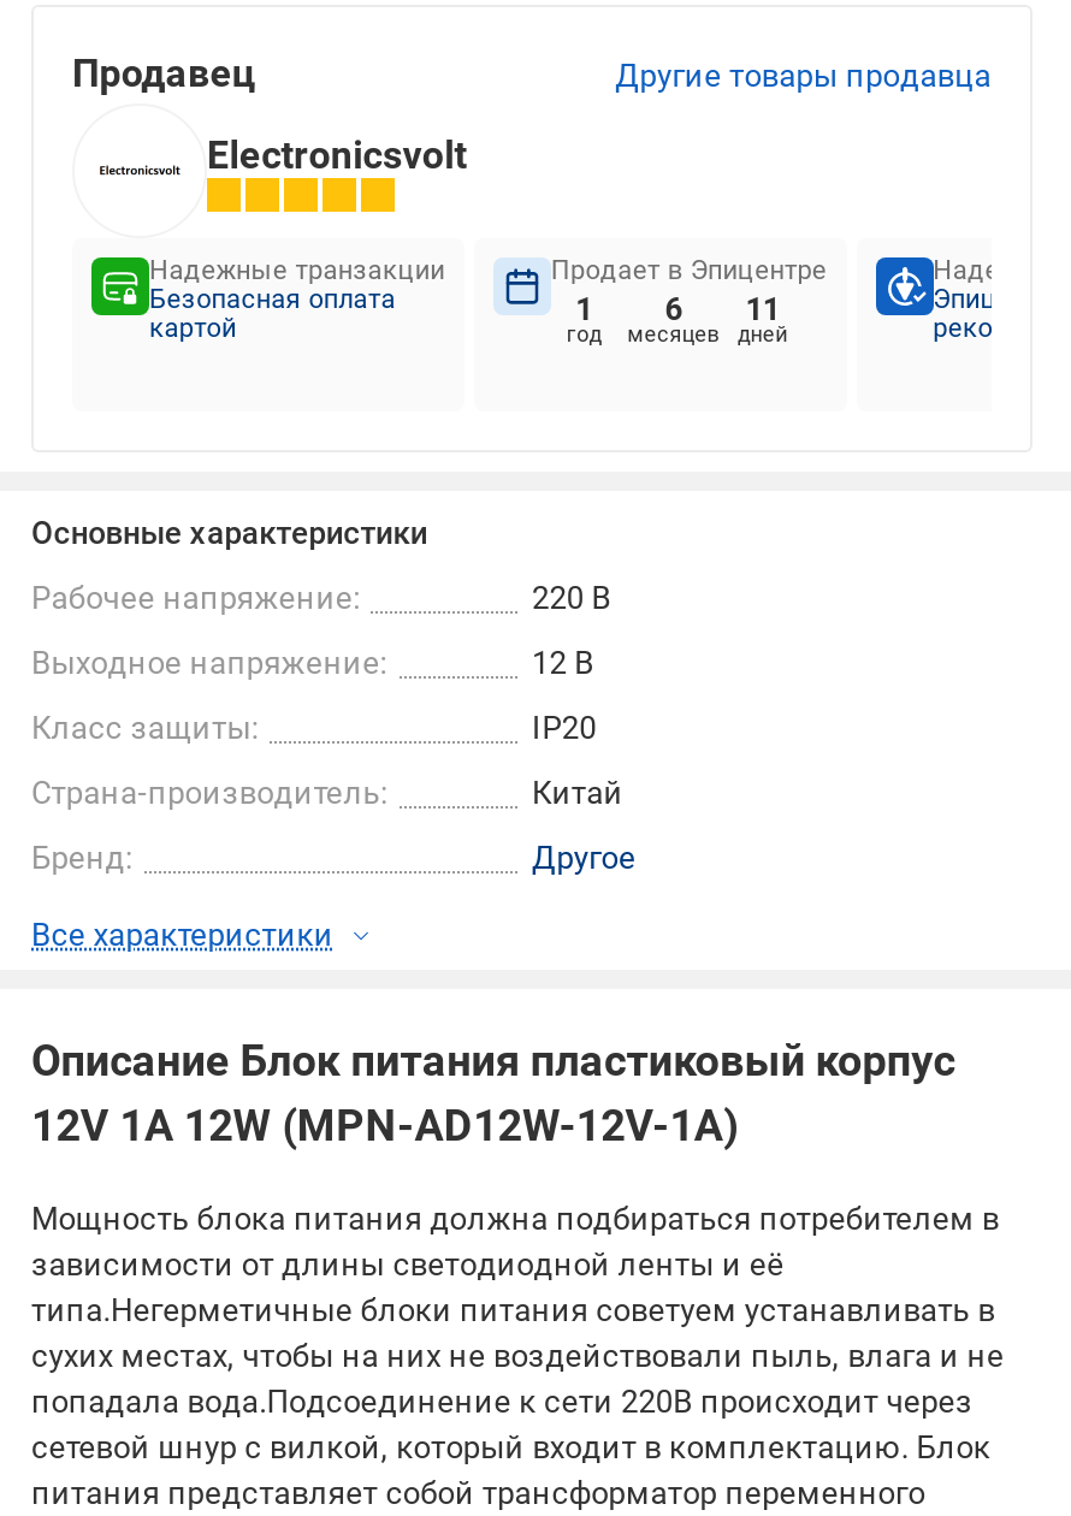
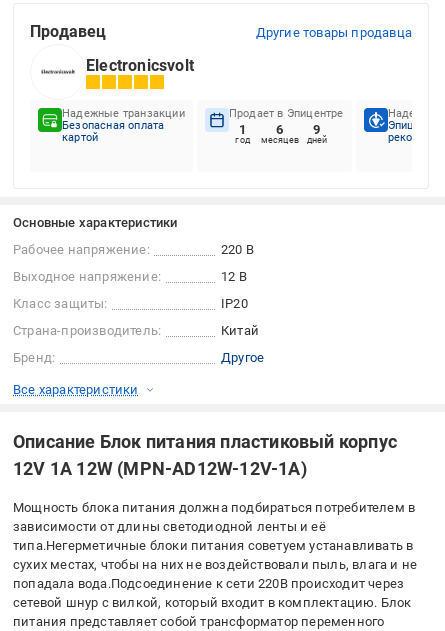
[575,291,780,327] 1 6 11 -> [239,122,320,137] 1 6 9

